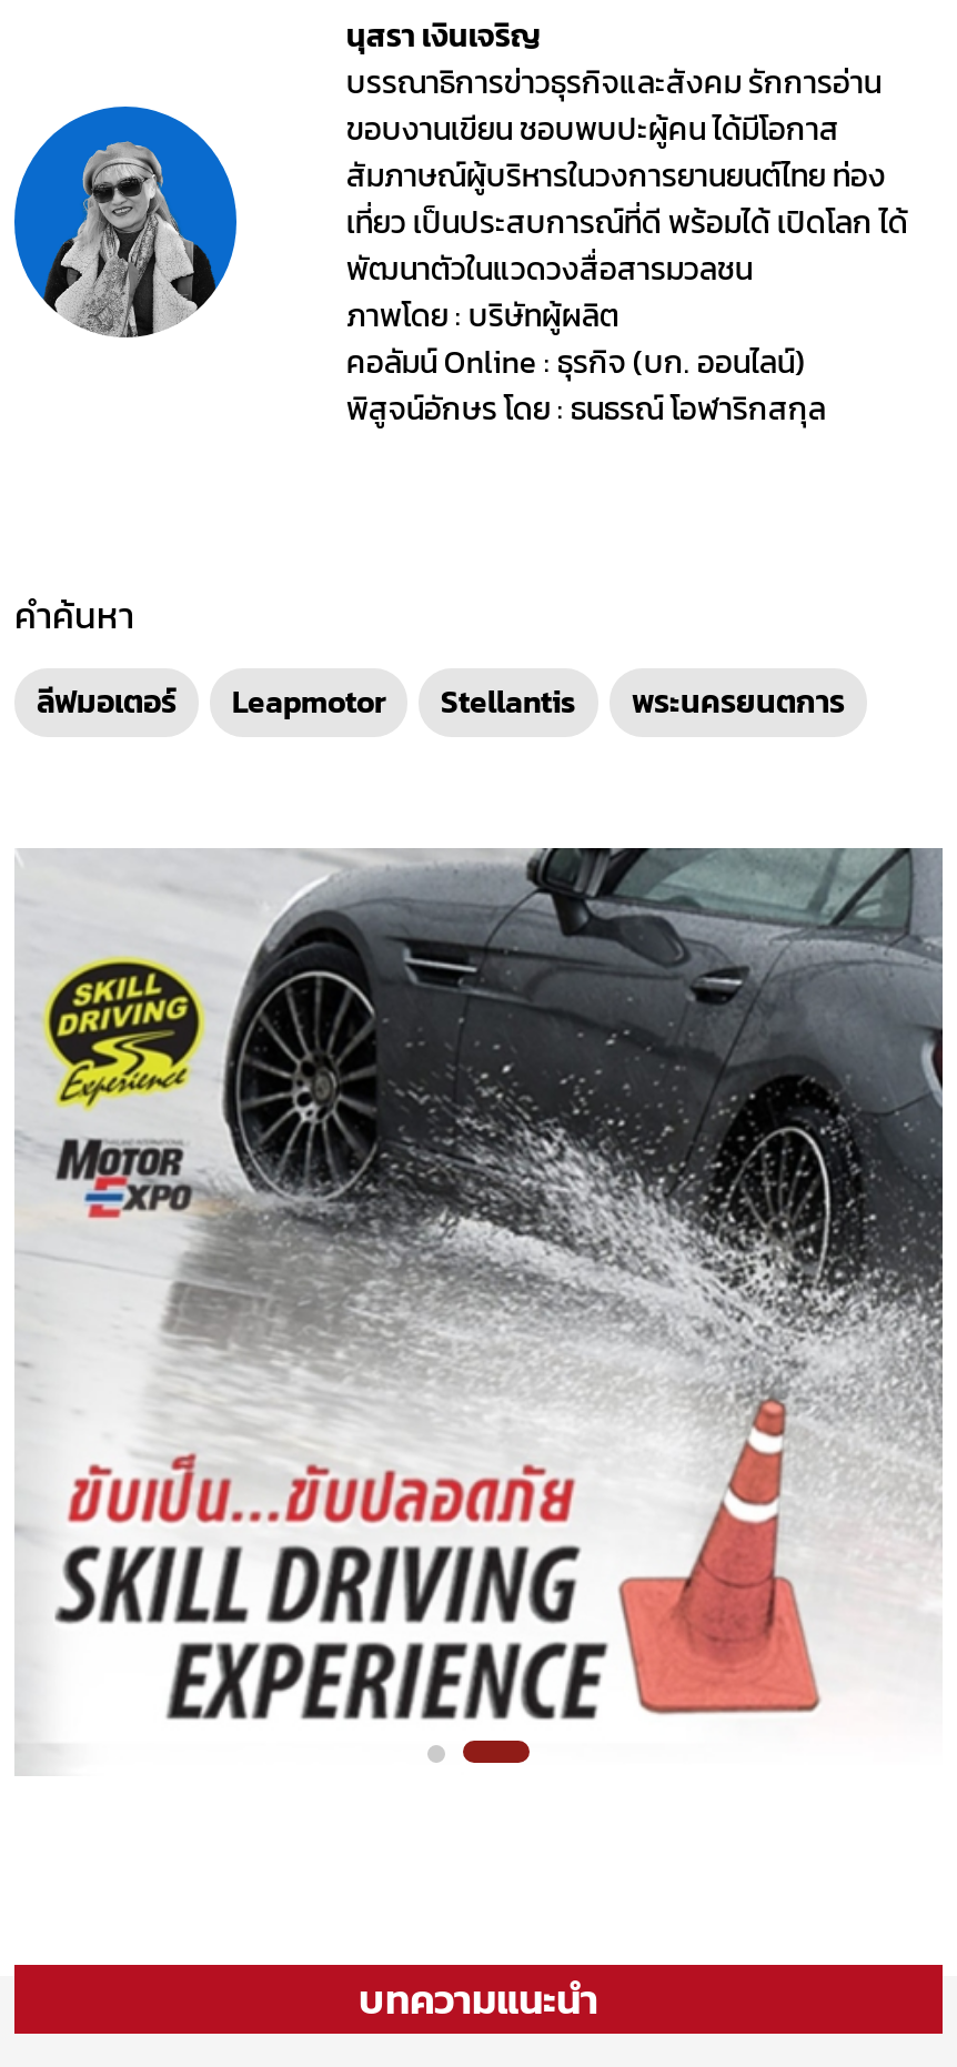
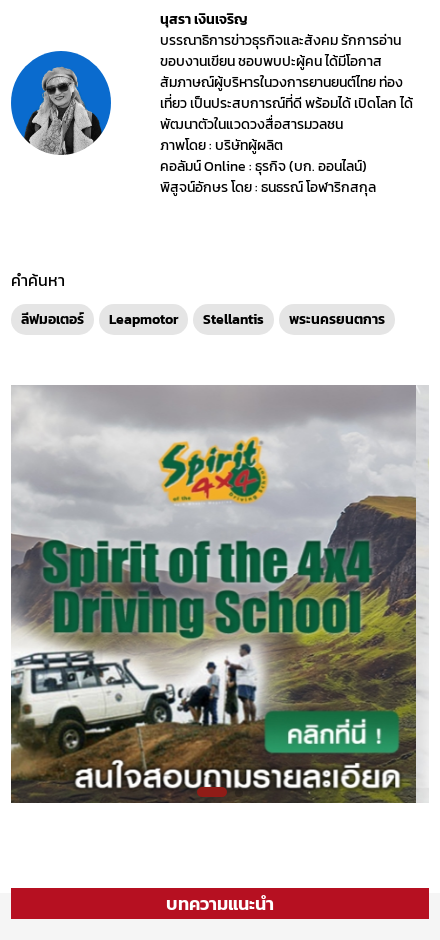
[14,848,945,1776] [image] -> [10,385,429,804] [image]

